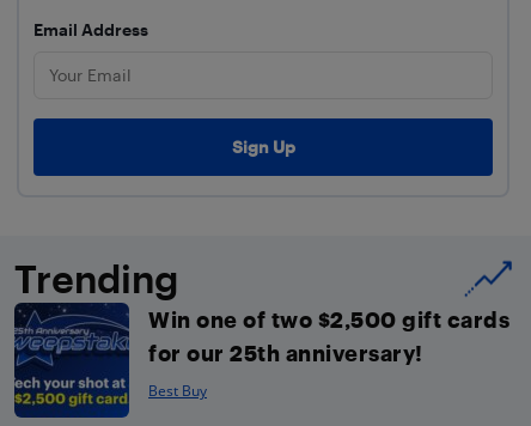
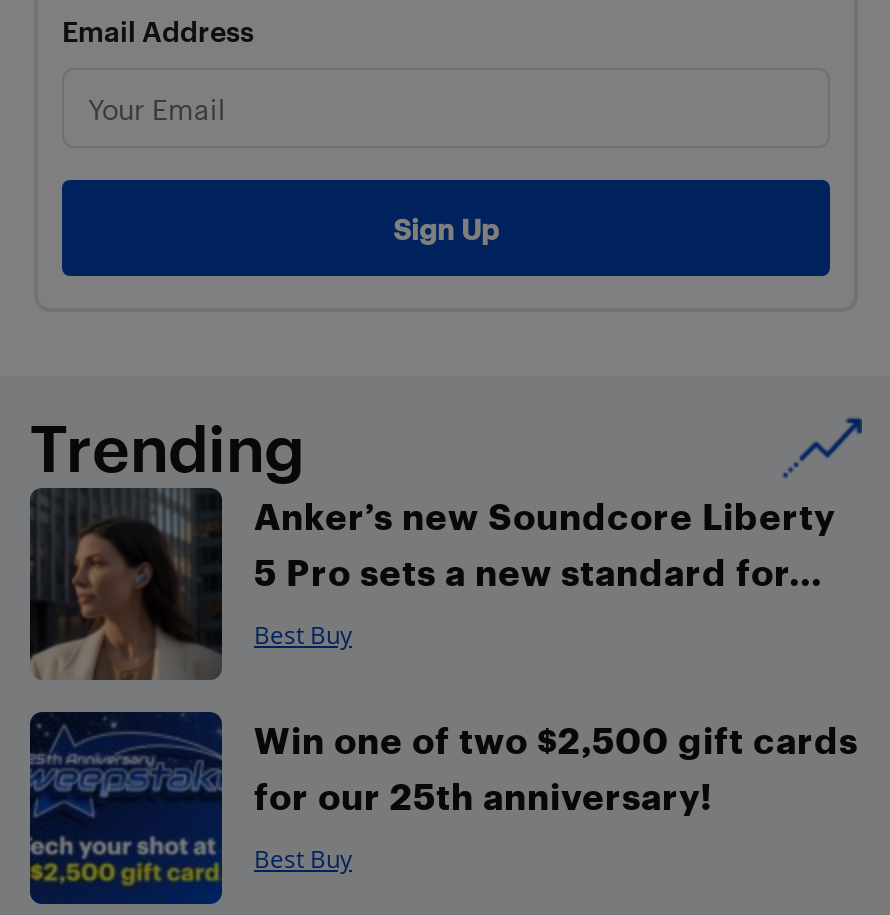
none -> [28,488,835,682] [image] | Anker’s new Soundcore Liberty | 5 Pro sets a new standard for... | Best Buy

